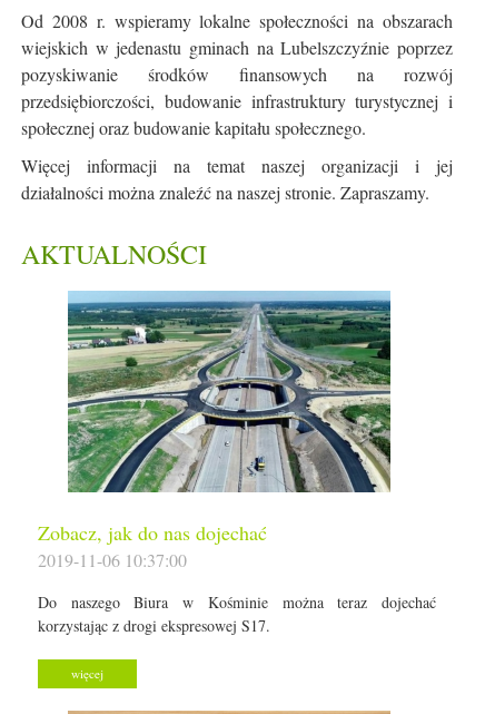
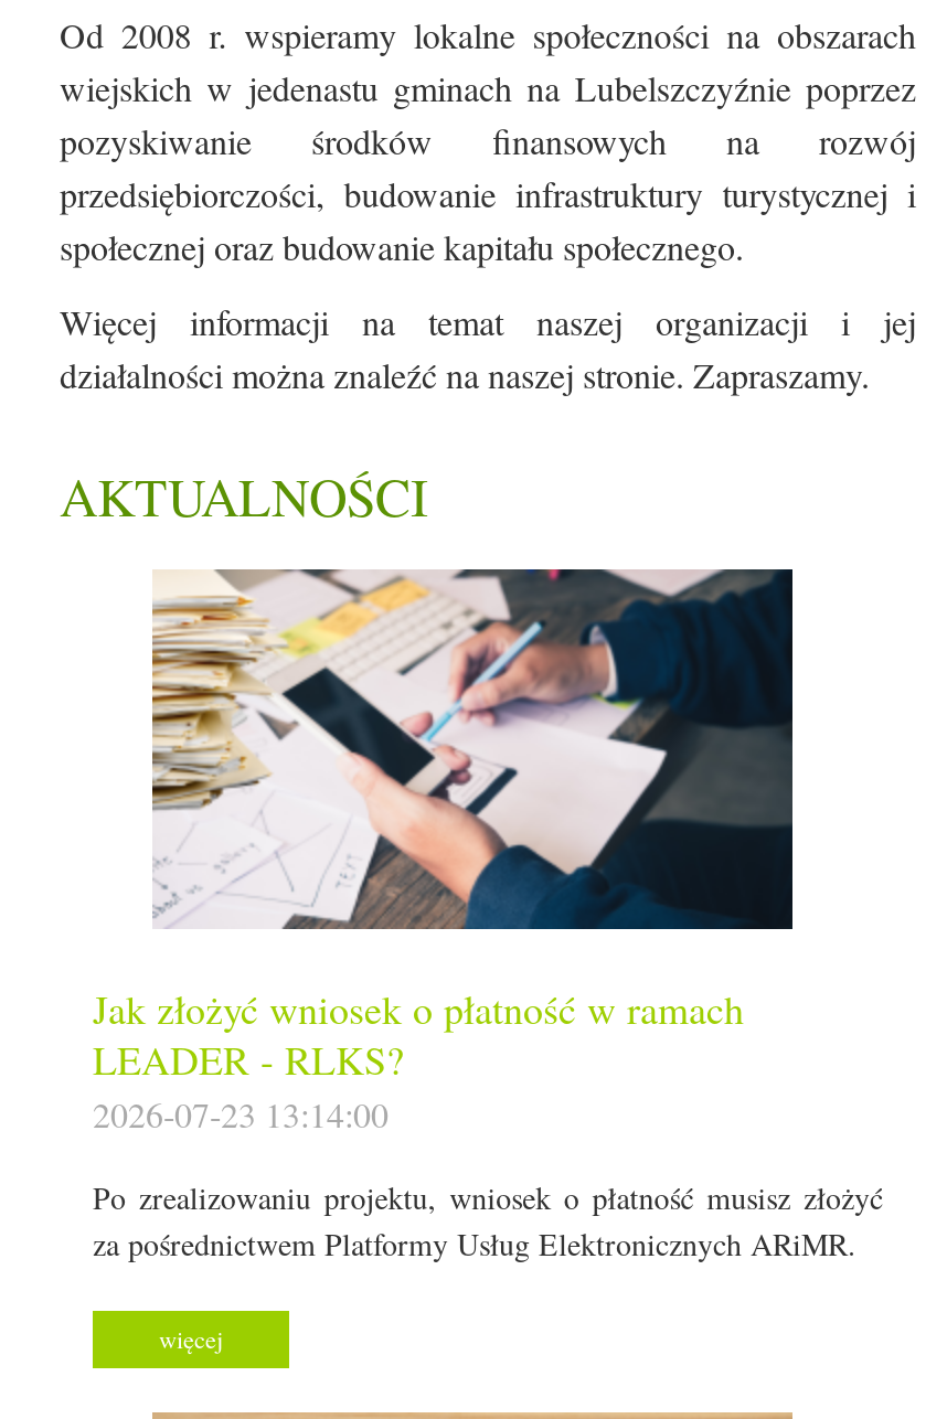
[38,291,392,571] [image] | Zobacz, jak do nas dojechać | 2019-11-06 10:37:00 -> [93,567,795,1137] [image] | Jak złożyć wniosek o płatność w ramach | LEADER - RLKS? | 2026-07-23 13:14:00
[38,591,436,636] Do naszego Biura w Kośminie można teraz dojechać | korzystając z drogi ekspresowej S17. -> [93,1176,883,1265] Po zrealizowaniu projektu, wniosek o płatność musisz złożyć | za pośrednictwem Platformy Usług Elektronicznych ARiMR.

